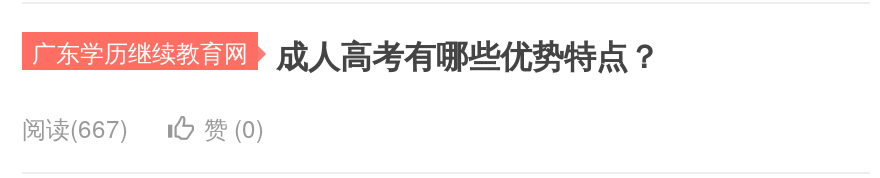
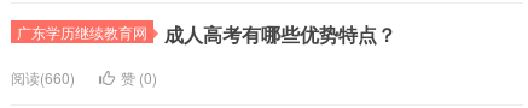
[22,110,128,144] 阅读(667) -> [11,67,75,88] 阅读(660)

